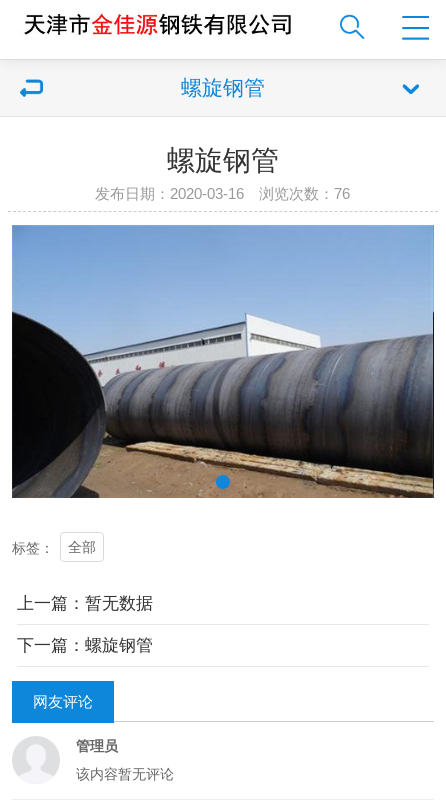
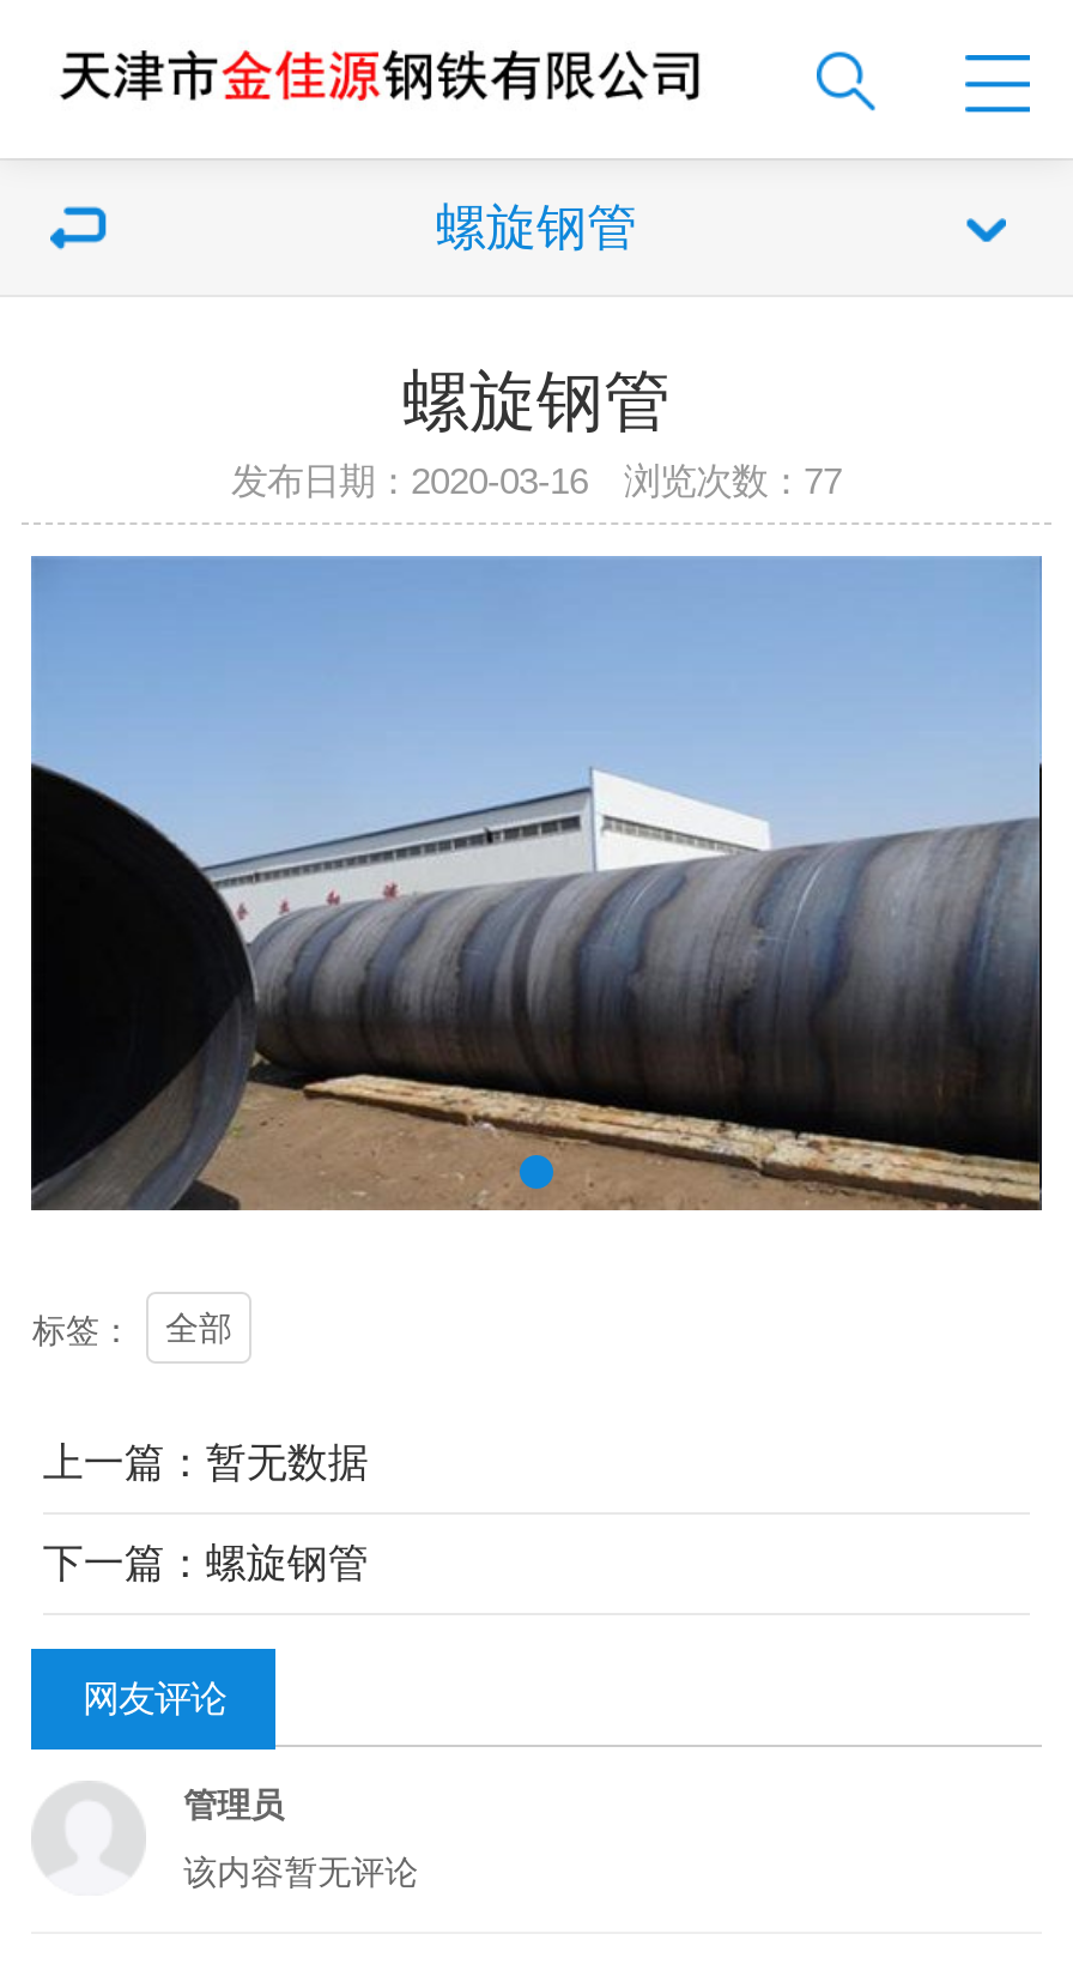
[95,185,350,202] 发布日期：2020-03-16 浏览次数：76 -> [231,460,842,501] 发布日期：2020-03-16 浏览次数：77

